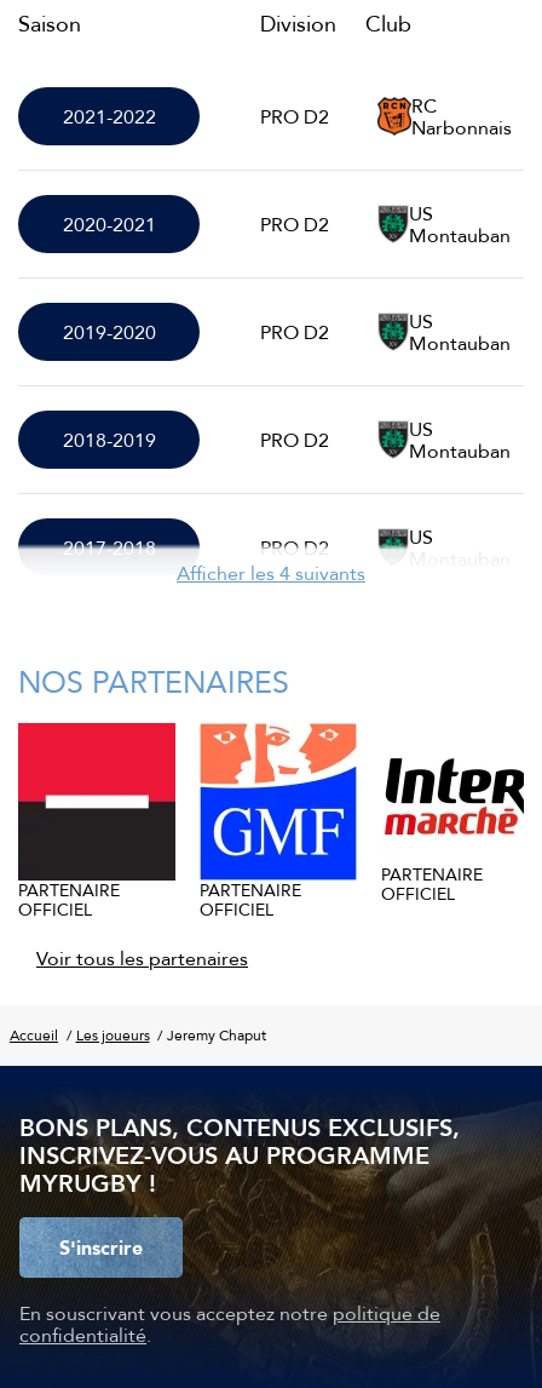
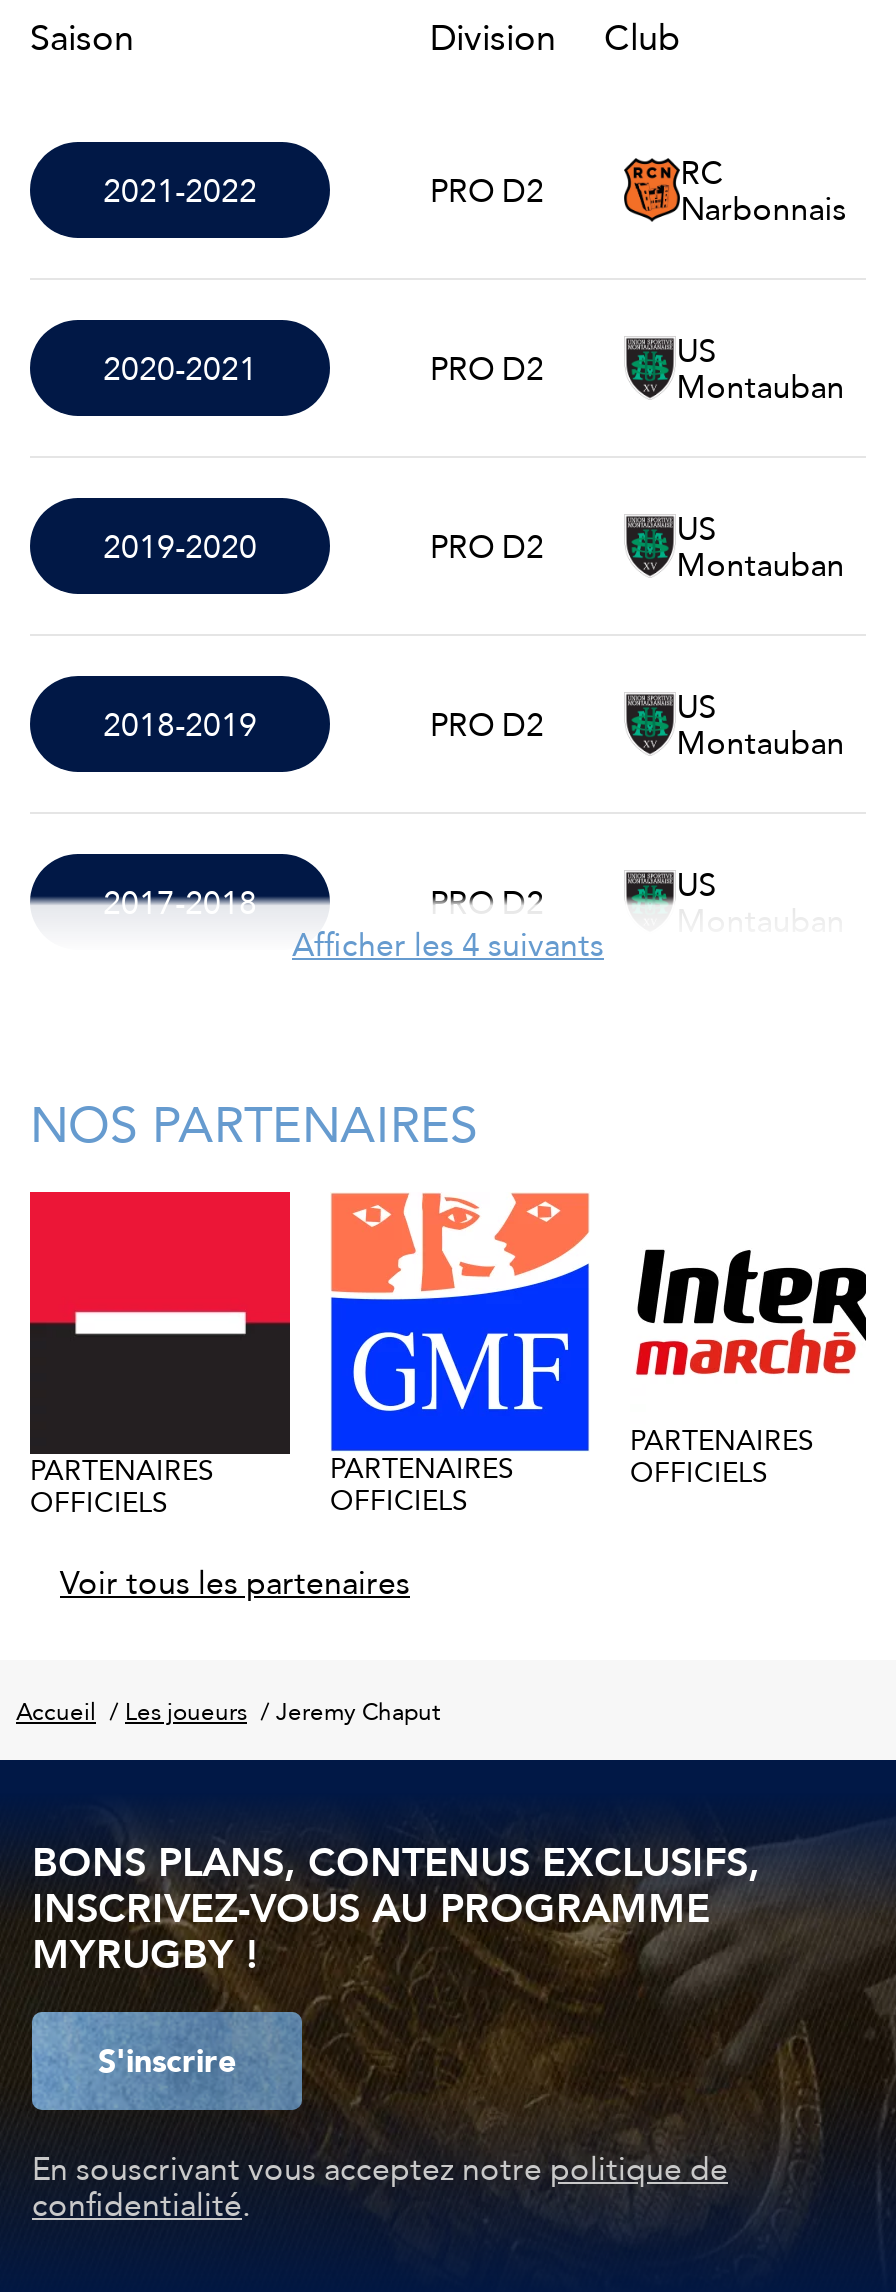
[381,862,483,908] PARTENAIRE | OFFICIEL -> [630,1419,814,1495] PARTENAIRES | OFFICIELS
[18,877,120,923] PARTENAIRE | OFFICIEL -> [30,1448,214,1524] PARTENAIRES | OFFICIELS
[200,877,301,923] PARTENAIRE | OFFICIEL -> [330,1447,514,1523] PARTENAIRES | OFFICIELS

